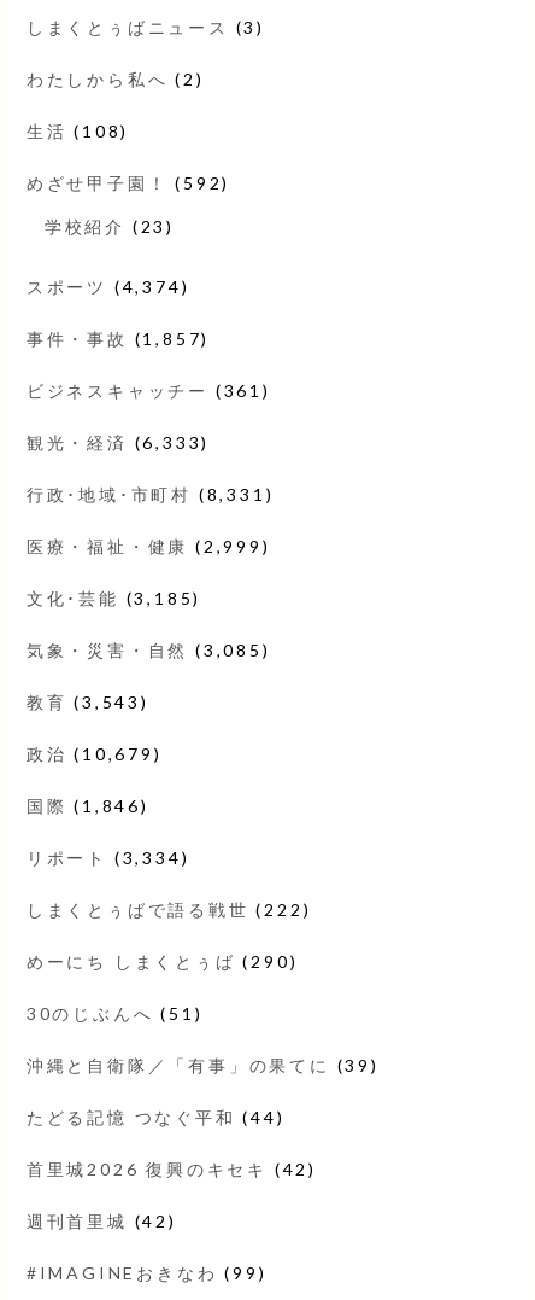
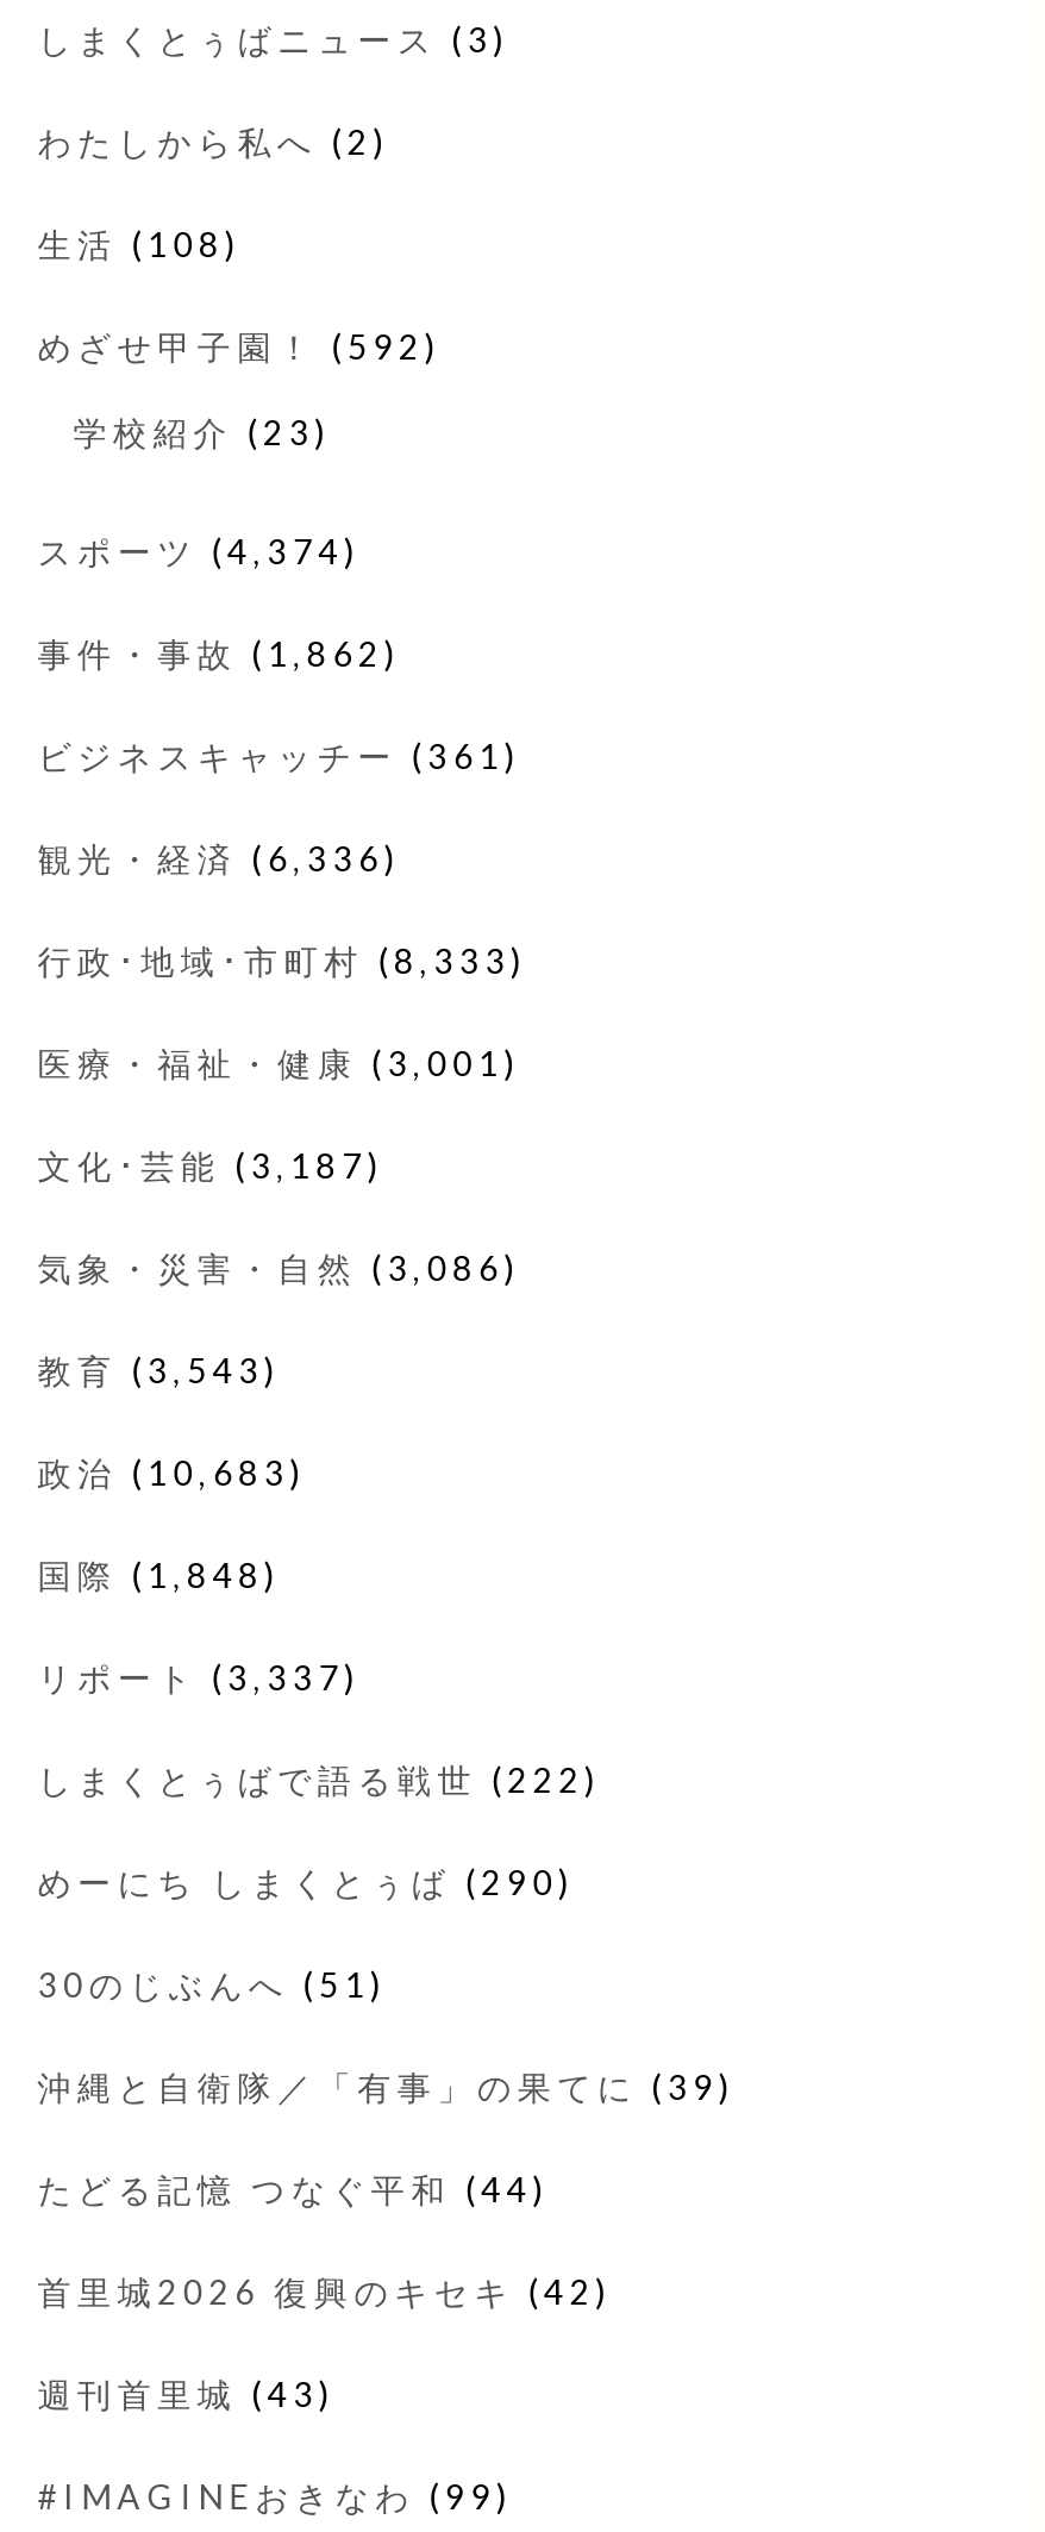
[26,328,210,349] 事件・事故(1,857) -> [37,633,400,674] 事件・事故(1,862)
[26,432,210,453] 観光・経済(6,333) -> [37,838,400,878] 観光・経済(6,336)
[26,484,274,504] 行政･地域･市町村(8,331) -> [37,940,527,981] 行政･地域･市町村(8,333)
[26,536,271,556] 医療・福祉・健康(2,999) -> [37,1043,520,1083] 医療・福祉・健康(3,001)
[26,588,201,608] 文化･芸能(3,185) -> [37,1145,383,1185] 文化･芸能(3,187)
[26,640,271,660] 気象・災害・自然(3,085) -> [37,1247,520,1288] 気象・災害・自然(3,086)
[26,743,162,764] 政治(10,679) -> [37,1452,306,1493] 政治(10,683)
[26,795,149,816] 国際(1,846) -> [37,1554,280,1595] 国際(1,848)
[26,847,190,868] リポート(3,334) -> [37,1657,360,1697] リポート(3,337)
[26,1211,177,1231] 週刊首里城(42) -> [37,2373,335,2414] 週刊首里城(43)

